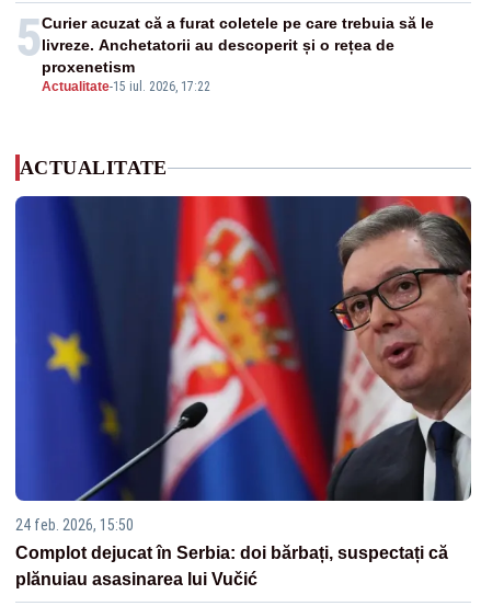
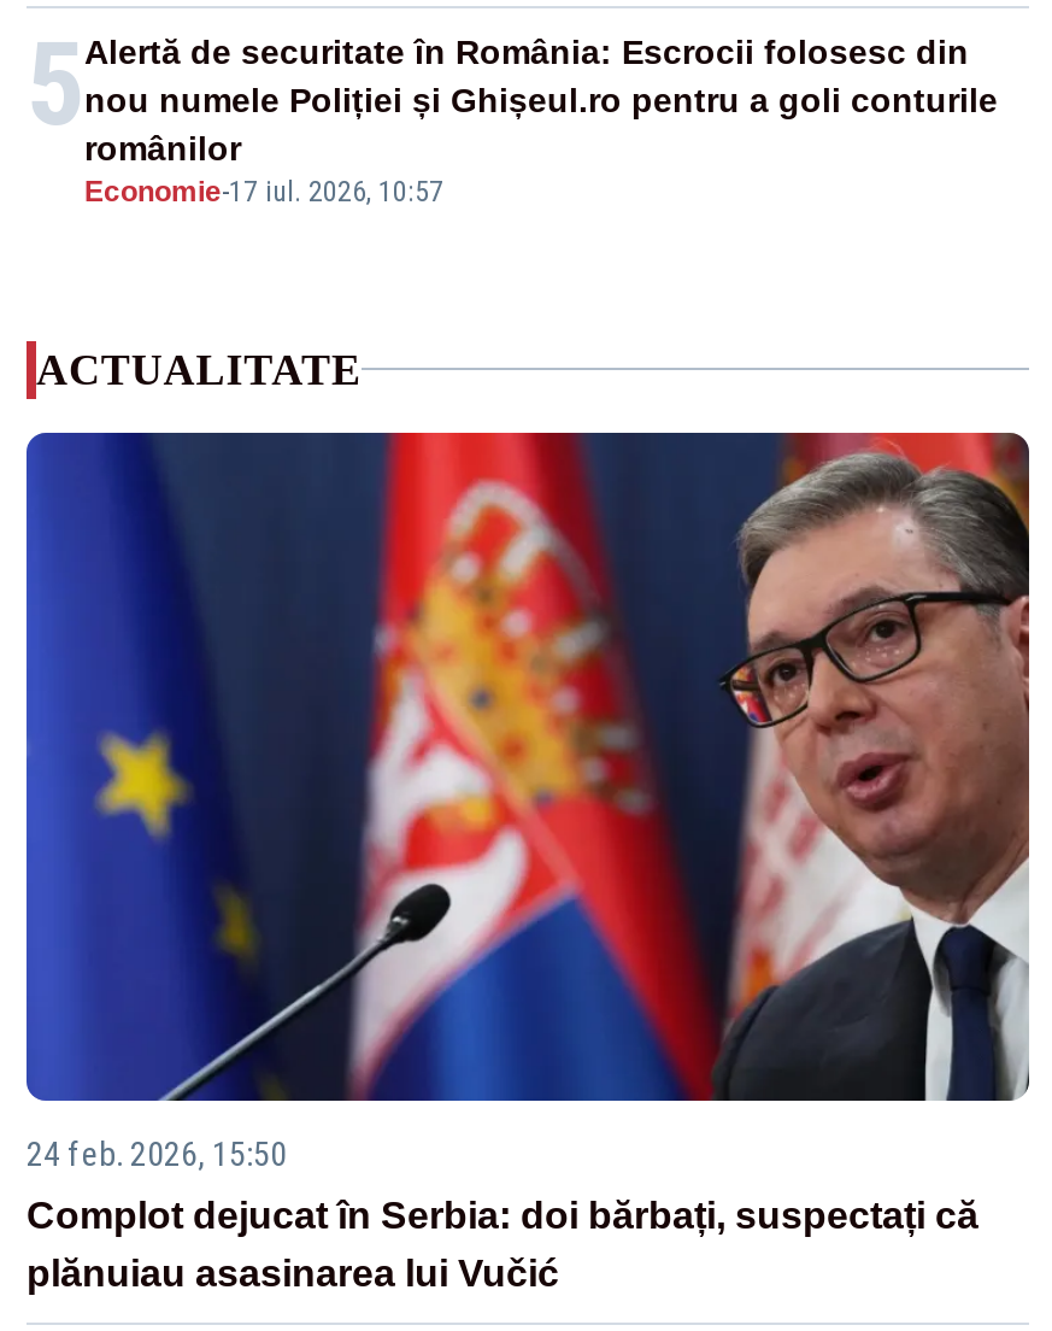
[42,14,434,76] Curier acuzat că a furat coletele pe care trebuia să le | livreze. Anchetatorii au descoperit și o rețea de | proxenetism -> [84,32,998,167] Alertă de securitate în România: Escrocii folosesc din | nou numele Poliției și Ghișeul.ro pentru a goli conturile | românilor
[42,79,210,94] Actualitate-15 iul. 2026, 17:22 -> [84,174,443,208] Economie-17 iul. 2026, 10:57

